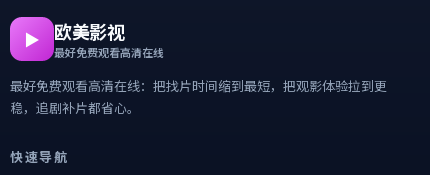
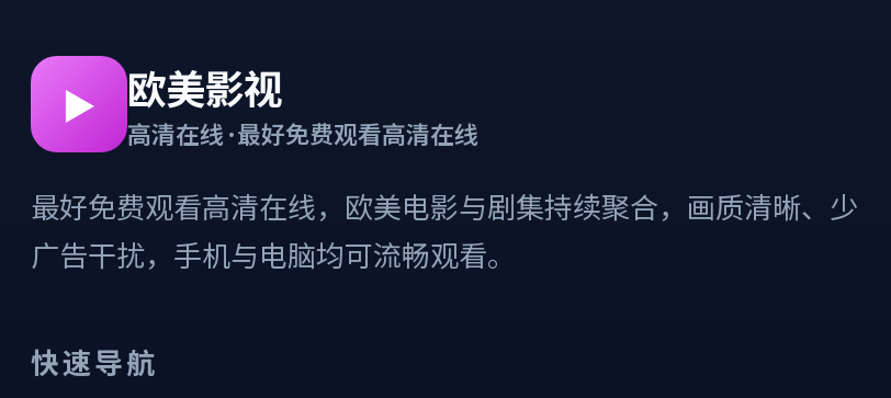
[54,46,164,60] 最好免费观看高清在线 -> [127,120,478,150] 高清在线 · 最好免费观看高清在线
[10,78,387,116] 最好免费观看高清在线：把找片时间缩到最短，把观影体验拉到更 | 稳，追剧补片都省心。 -> [31,190,858,273] 最好免费观看高清在线，欧美电影与剧集持续聚合，画质清晰、少 | 广告干扰，手机与电脑均可流畅观看。

